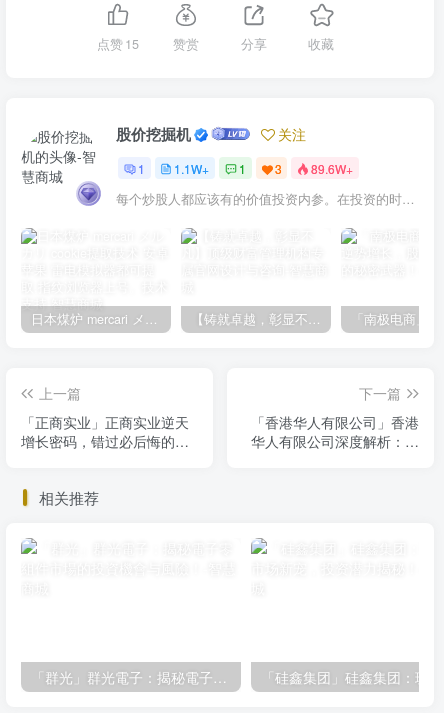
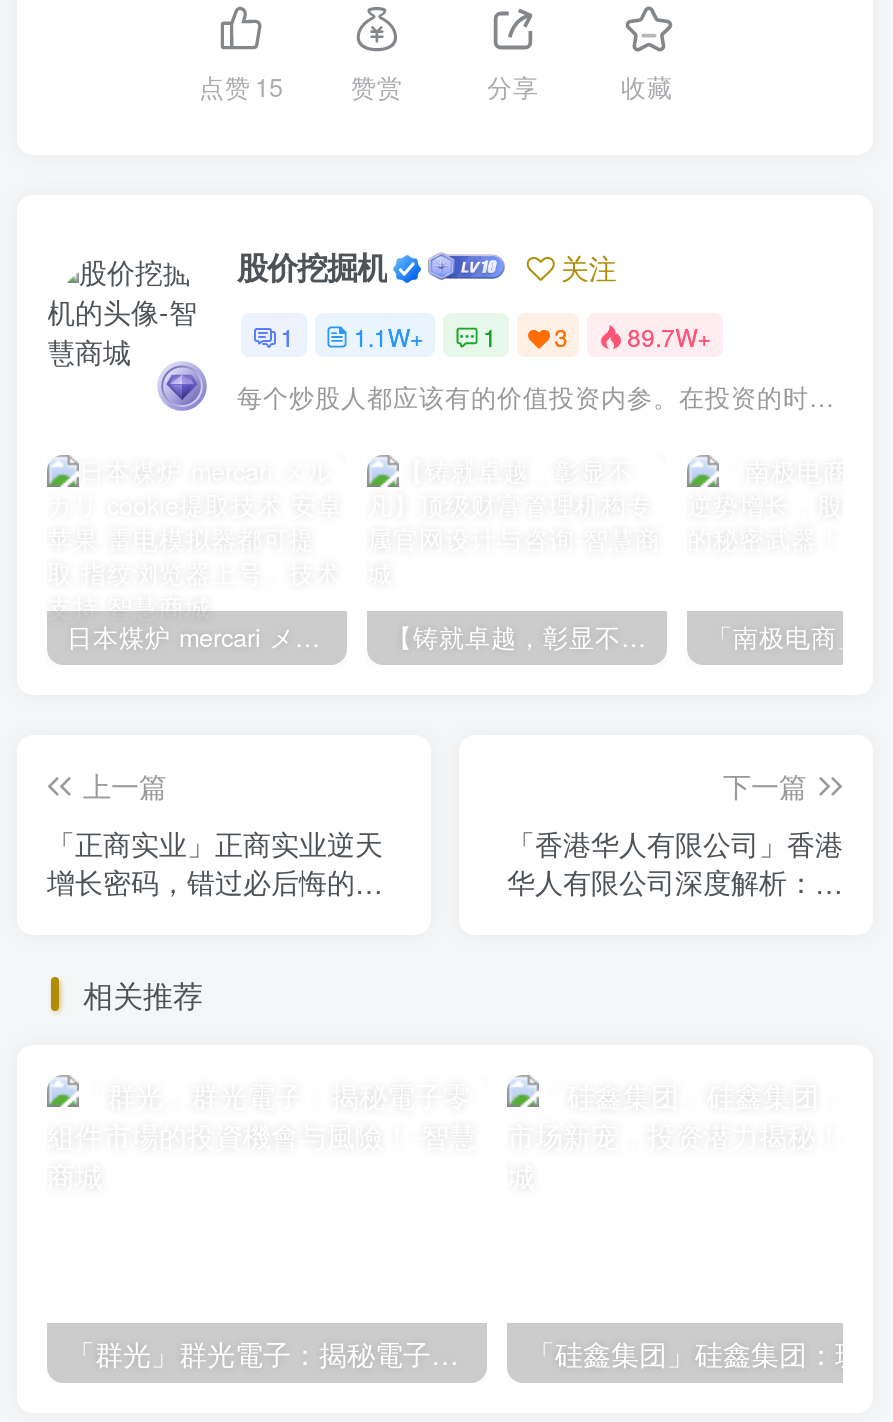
[138,160,353,177] 1 1.1W+ 1 3 89.6W+ -> [281,318,711,352] 1 1.1W+ 1 3 89.7W+

